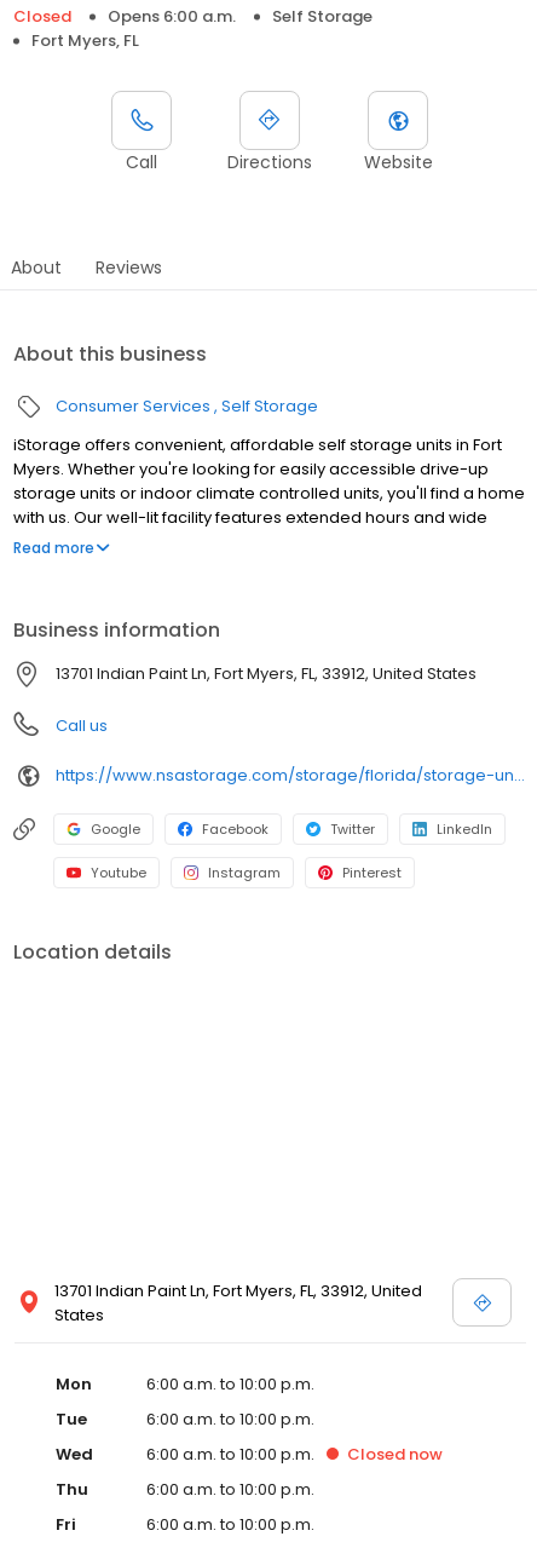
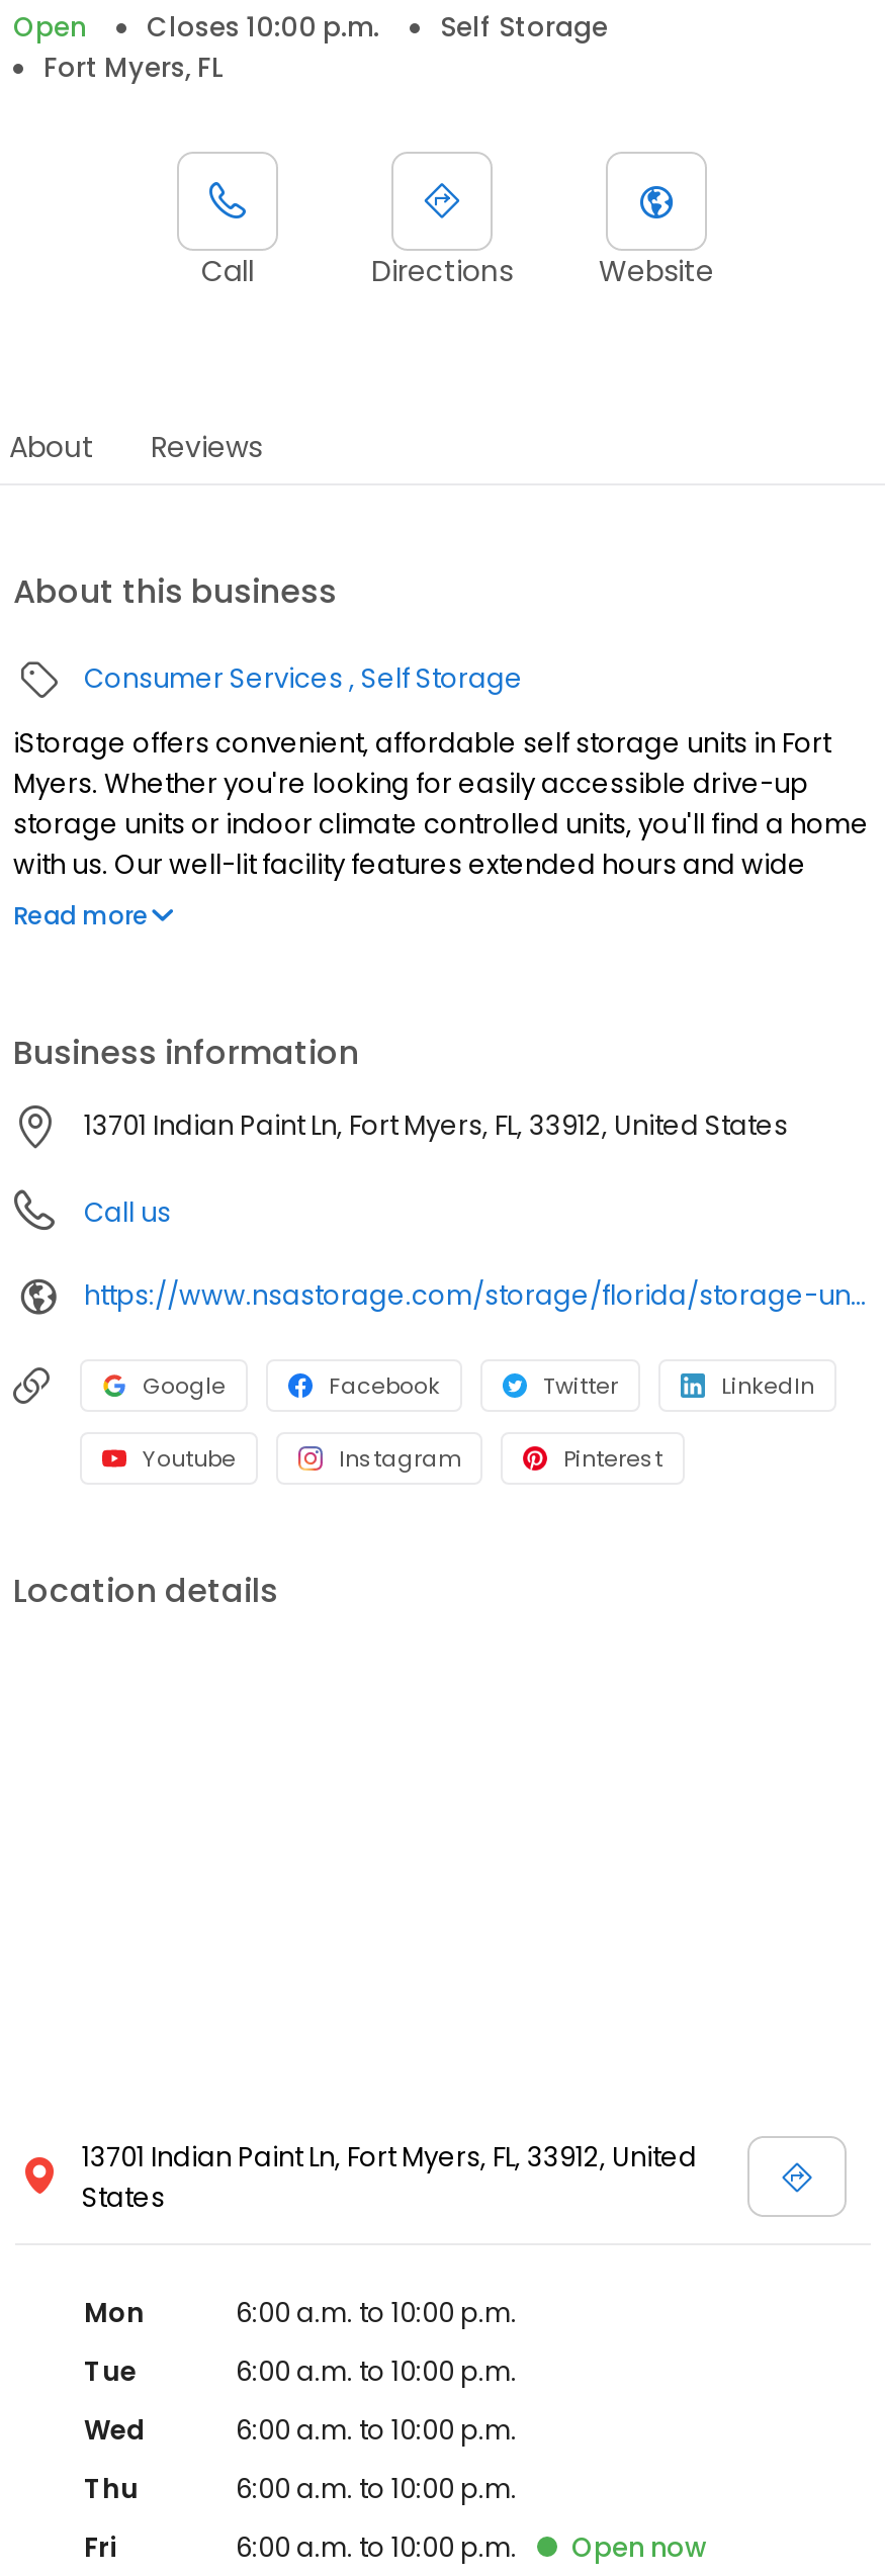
[13,4,236,27] Closed | Opens 6:00 a.m. -> [13,7,379,46] Open | Closes 10:00 p.m.
[347,1442,443,1465] Closed now -> none
none -> [571,2528,707,2566] Open now

